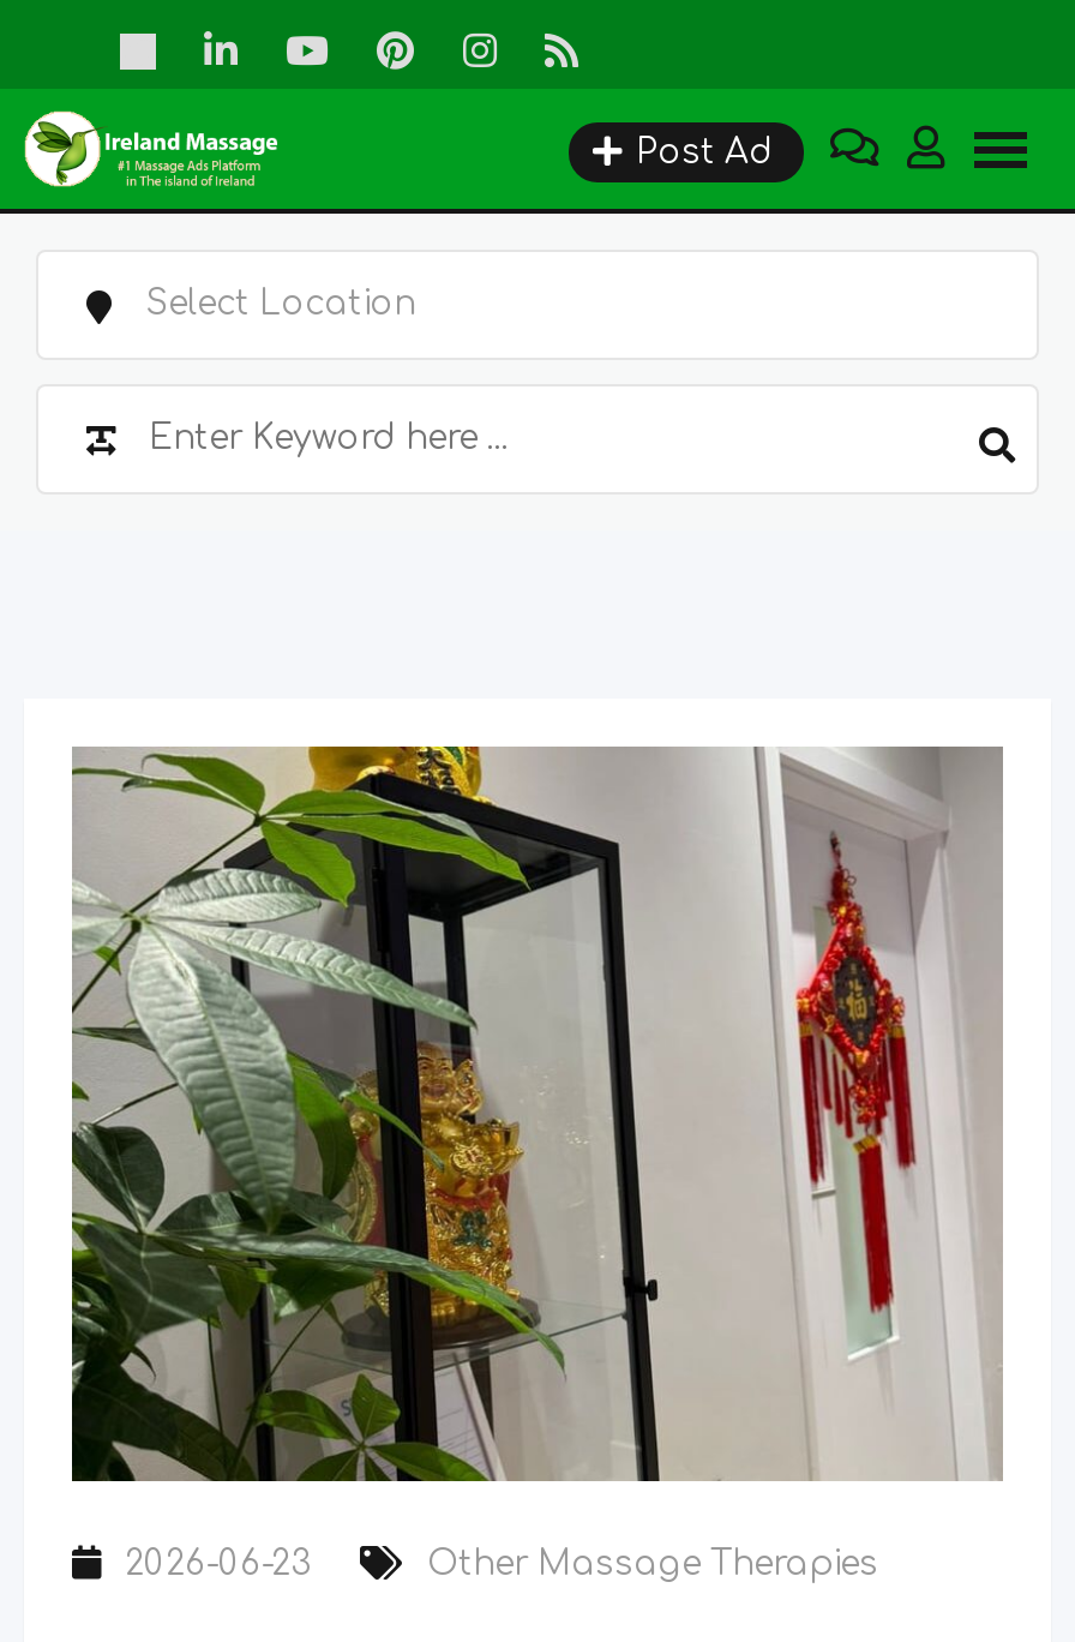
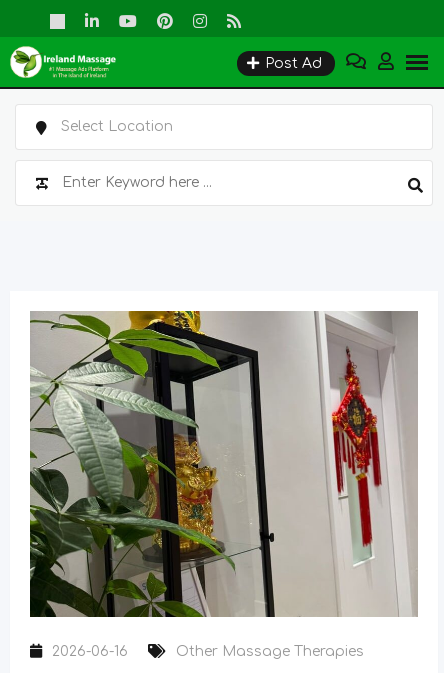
[125,1545,312,1581] 2026-06-23 -> [52,644,128,659] 2026-06-16

